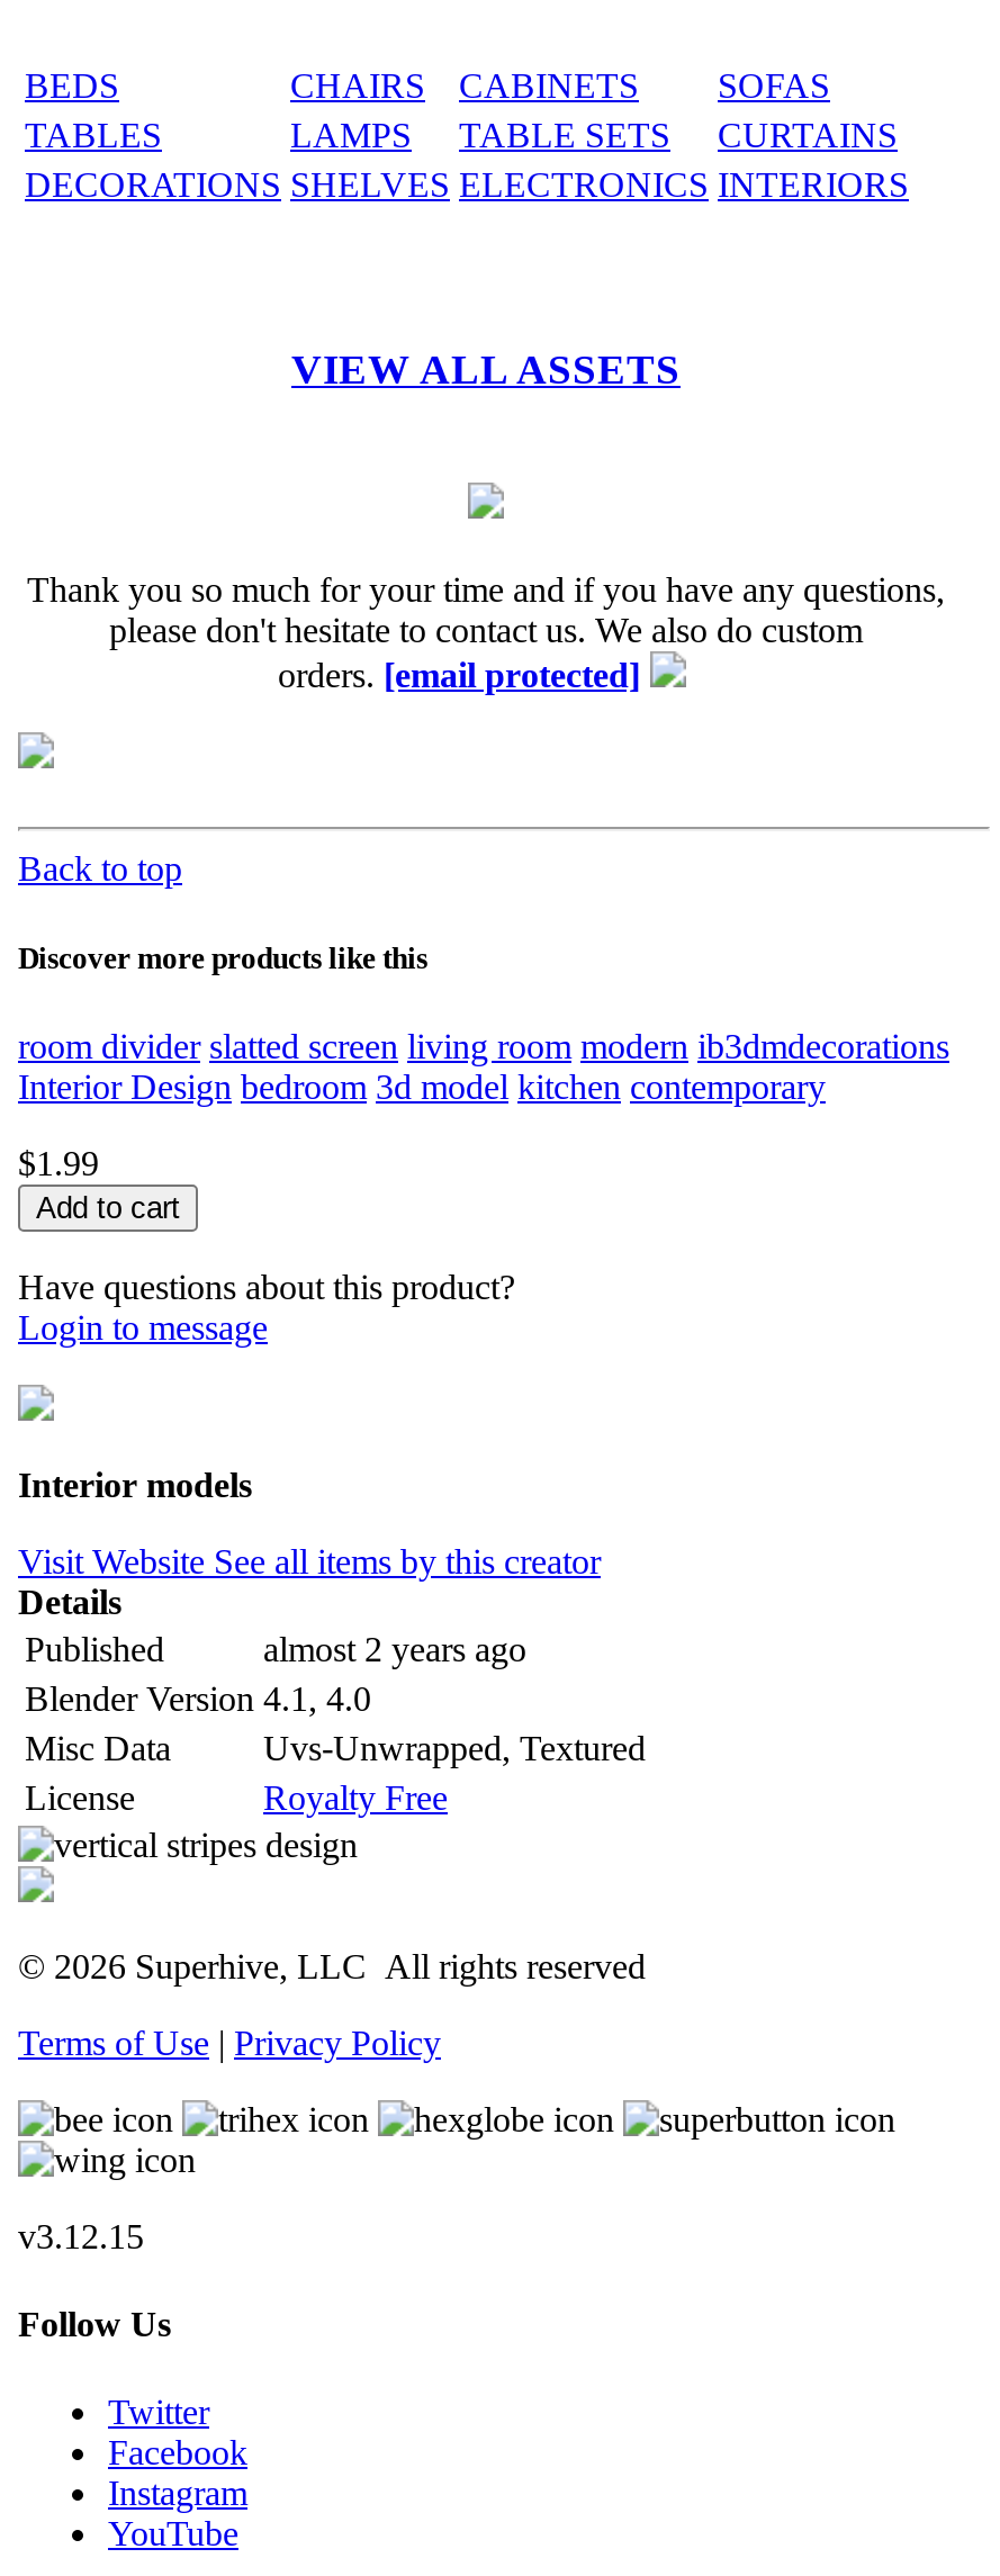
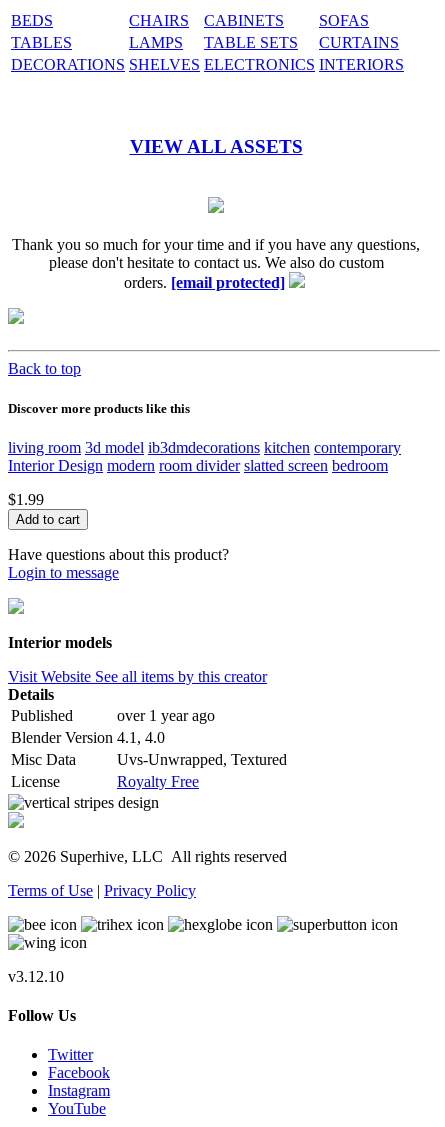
[18,1026,949,1105] room divider slatted screen living room modern ib3dmdecorations | Interior Design bedroom 3d model kitchen contemporary -> [8,439,401,474] living room 3d model ib3dmdecorations kitchen contemporary | Interior Design modern room divider slatted screen bedroom
[263,1629,526,1668] almost 2 years ago -> [117,707,215,724] over 1 year ago
[18,2216,144,2255] v3.12.15 -> [8,968,64,985] v3.12.10

